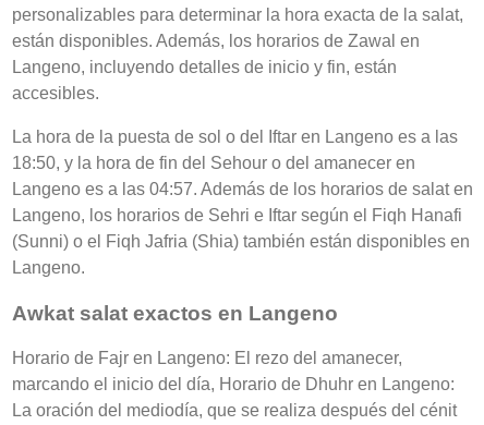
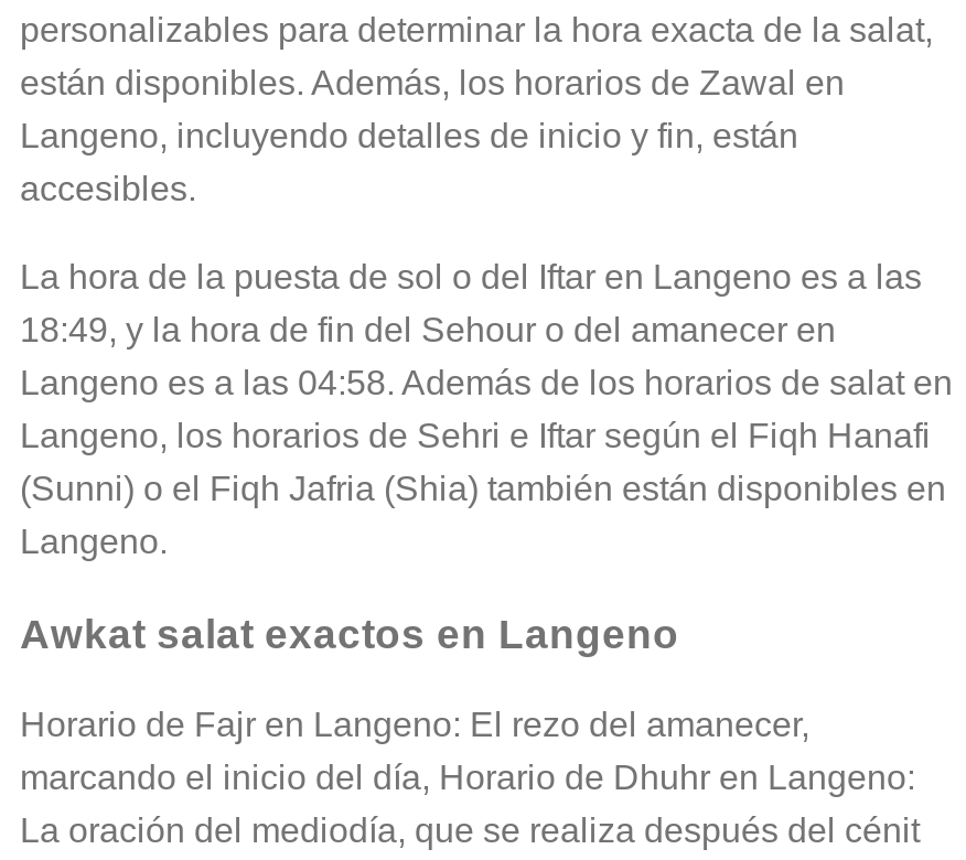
[12,154,415,172] 18:50, y la hora de fin del Sehour o del amanecer en -> [20,311,836,348] 18:49, y la hora de fin del Sehour o del amanecer en
[12,180,473,198] Langeno es a las 04:57. Además de los horarios de salat en -> [20,364,953,401] Langeno es a las 04:58. Además de los horarios de salat en

